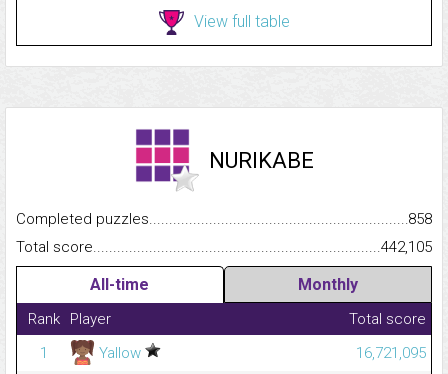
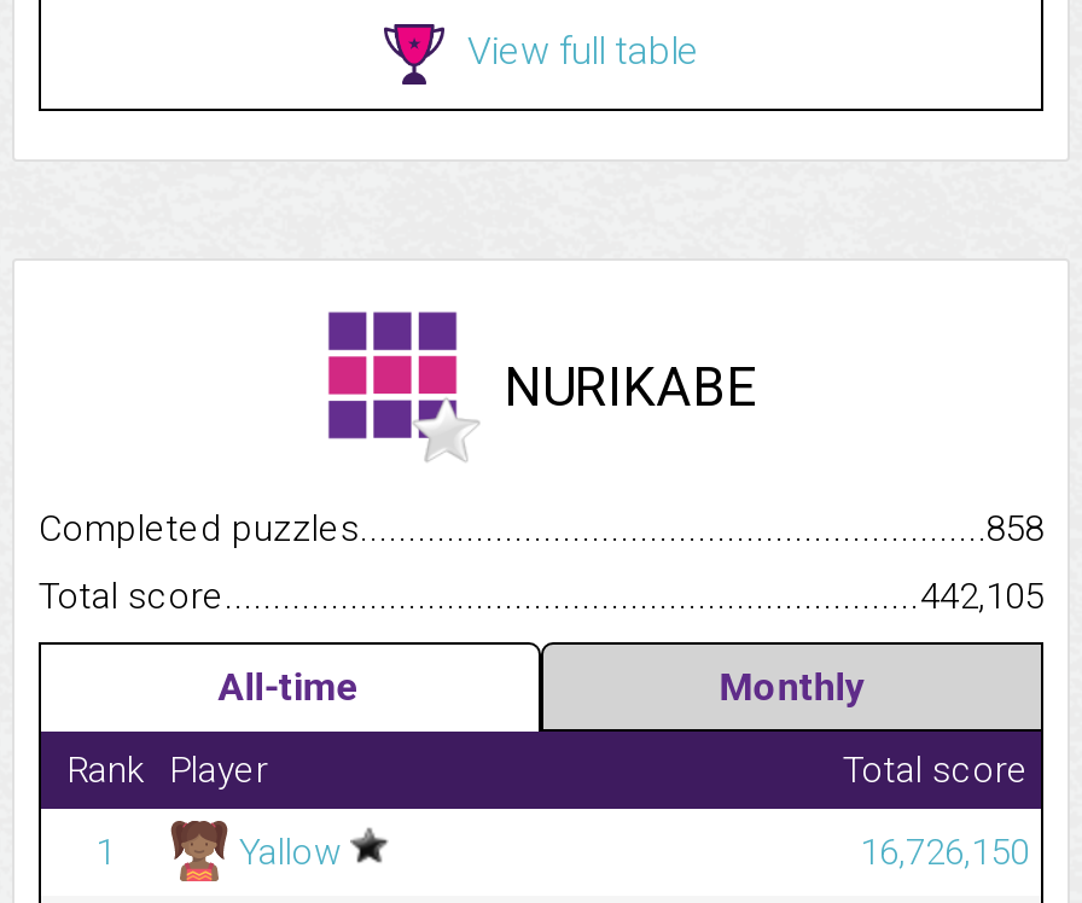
[356,344,426,362] 16,721,095 -> [860,831,1029,874] 16,726,150

